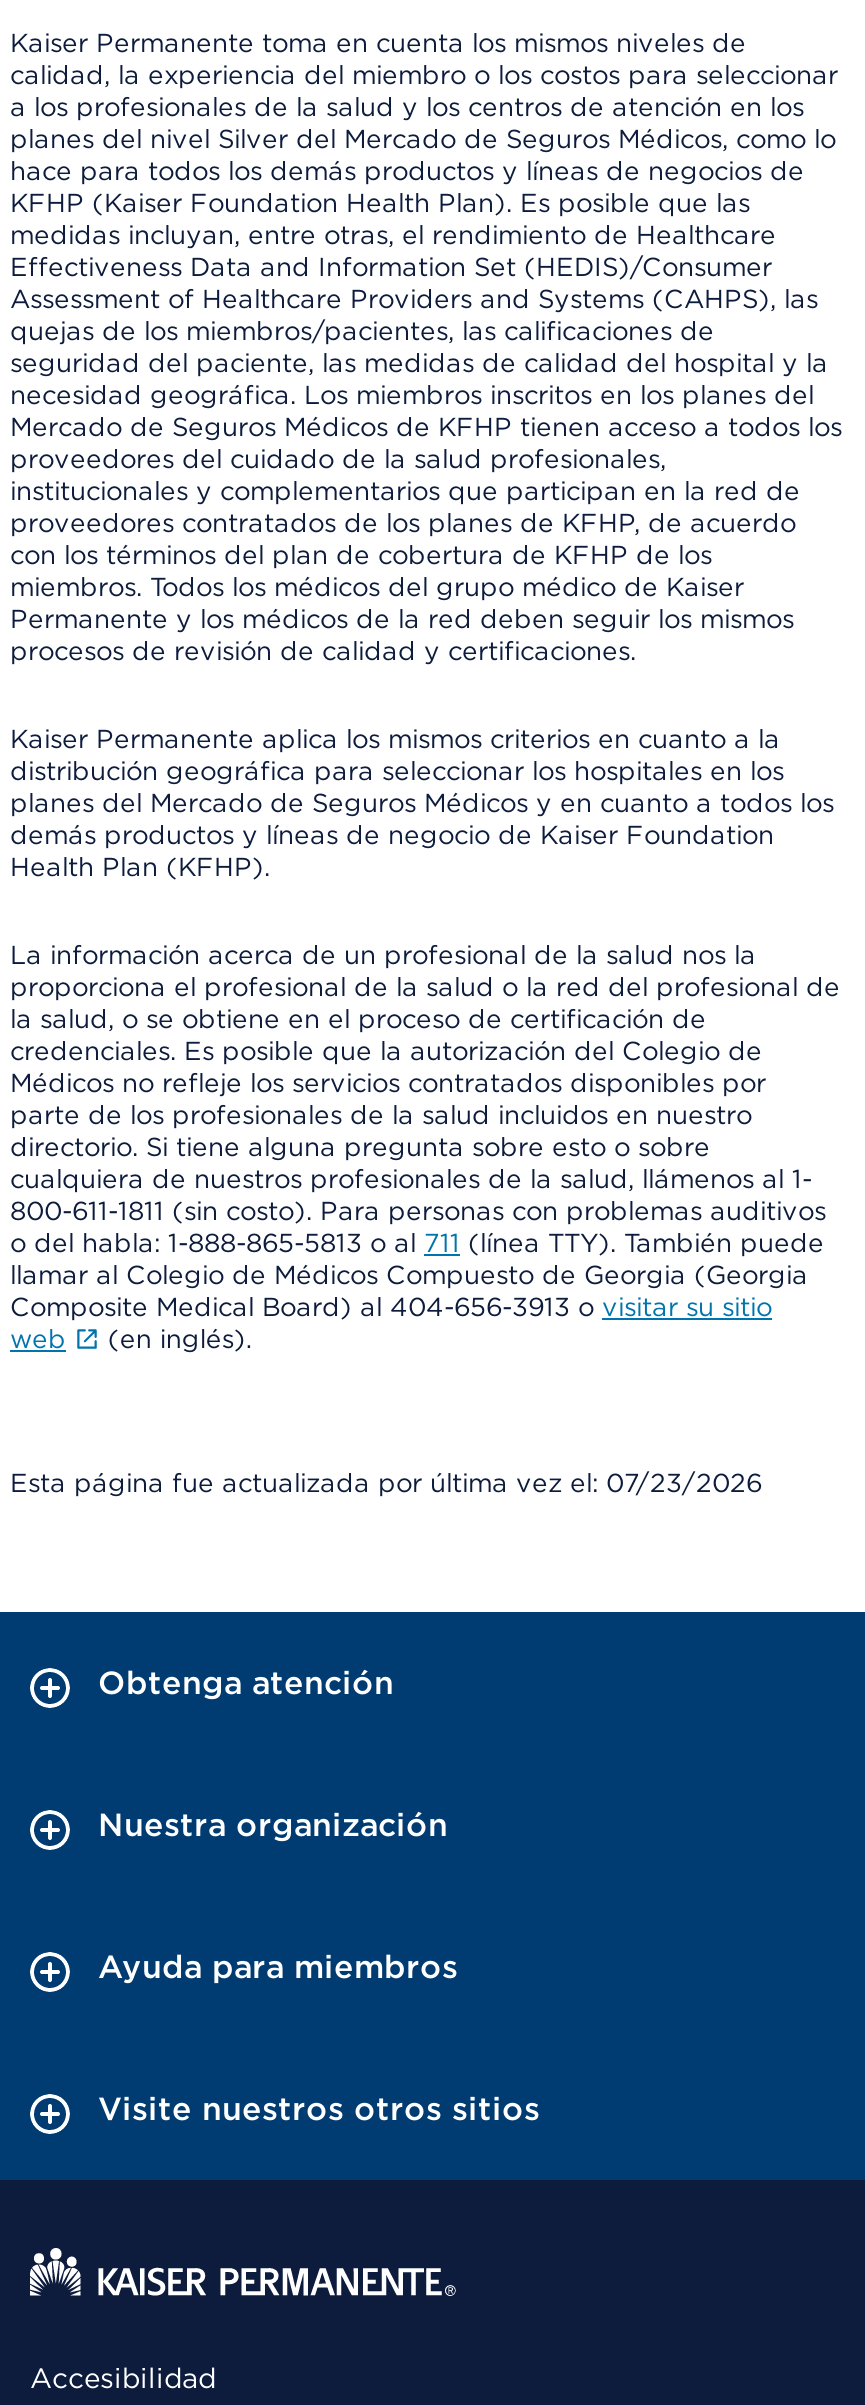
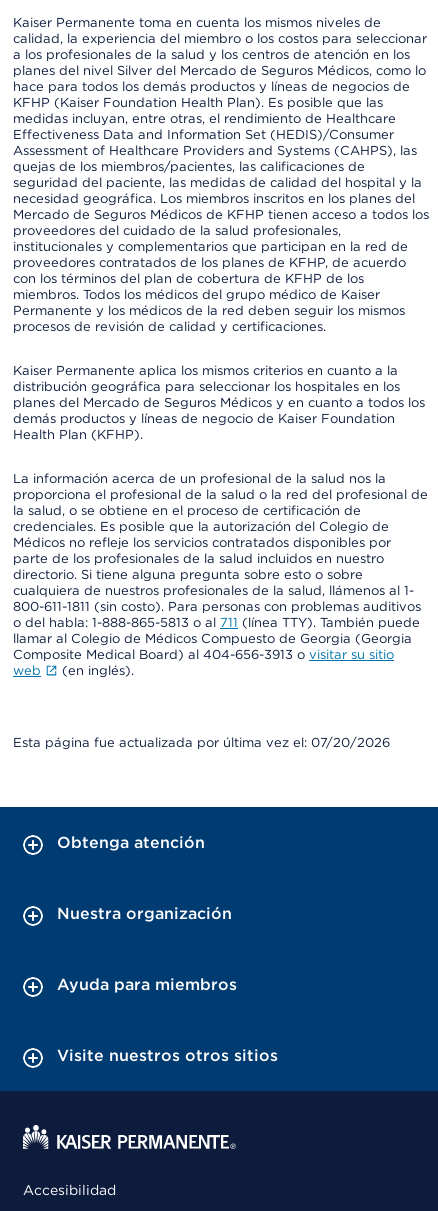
[10,1468,762,1498] Esta página fue actualizada por última vez el: 07/23/2026 -> [13,735,390,750] Esta página fue actualizada por última vez el: 07/20/2026

